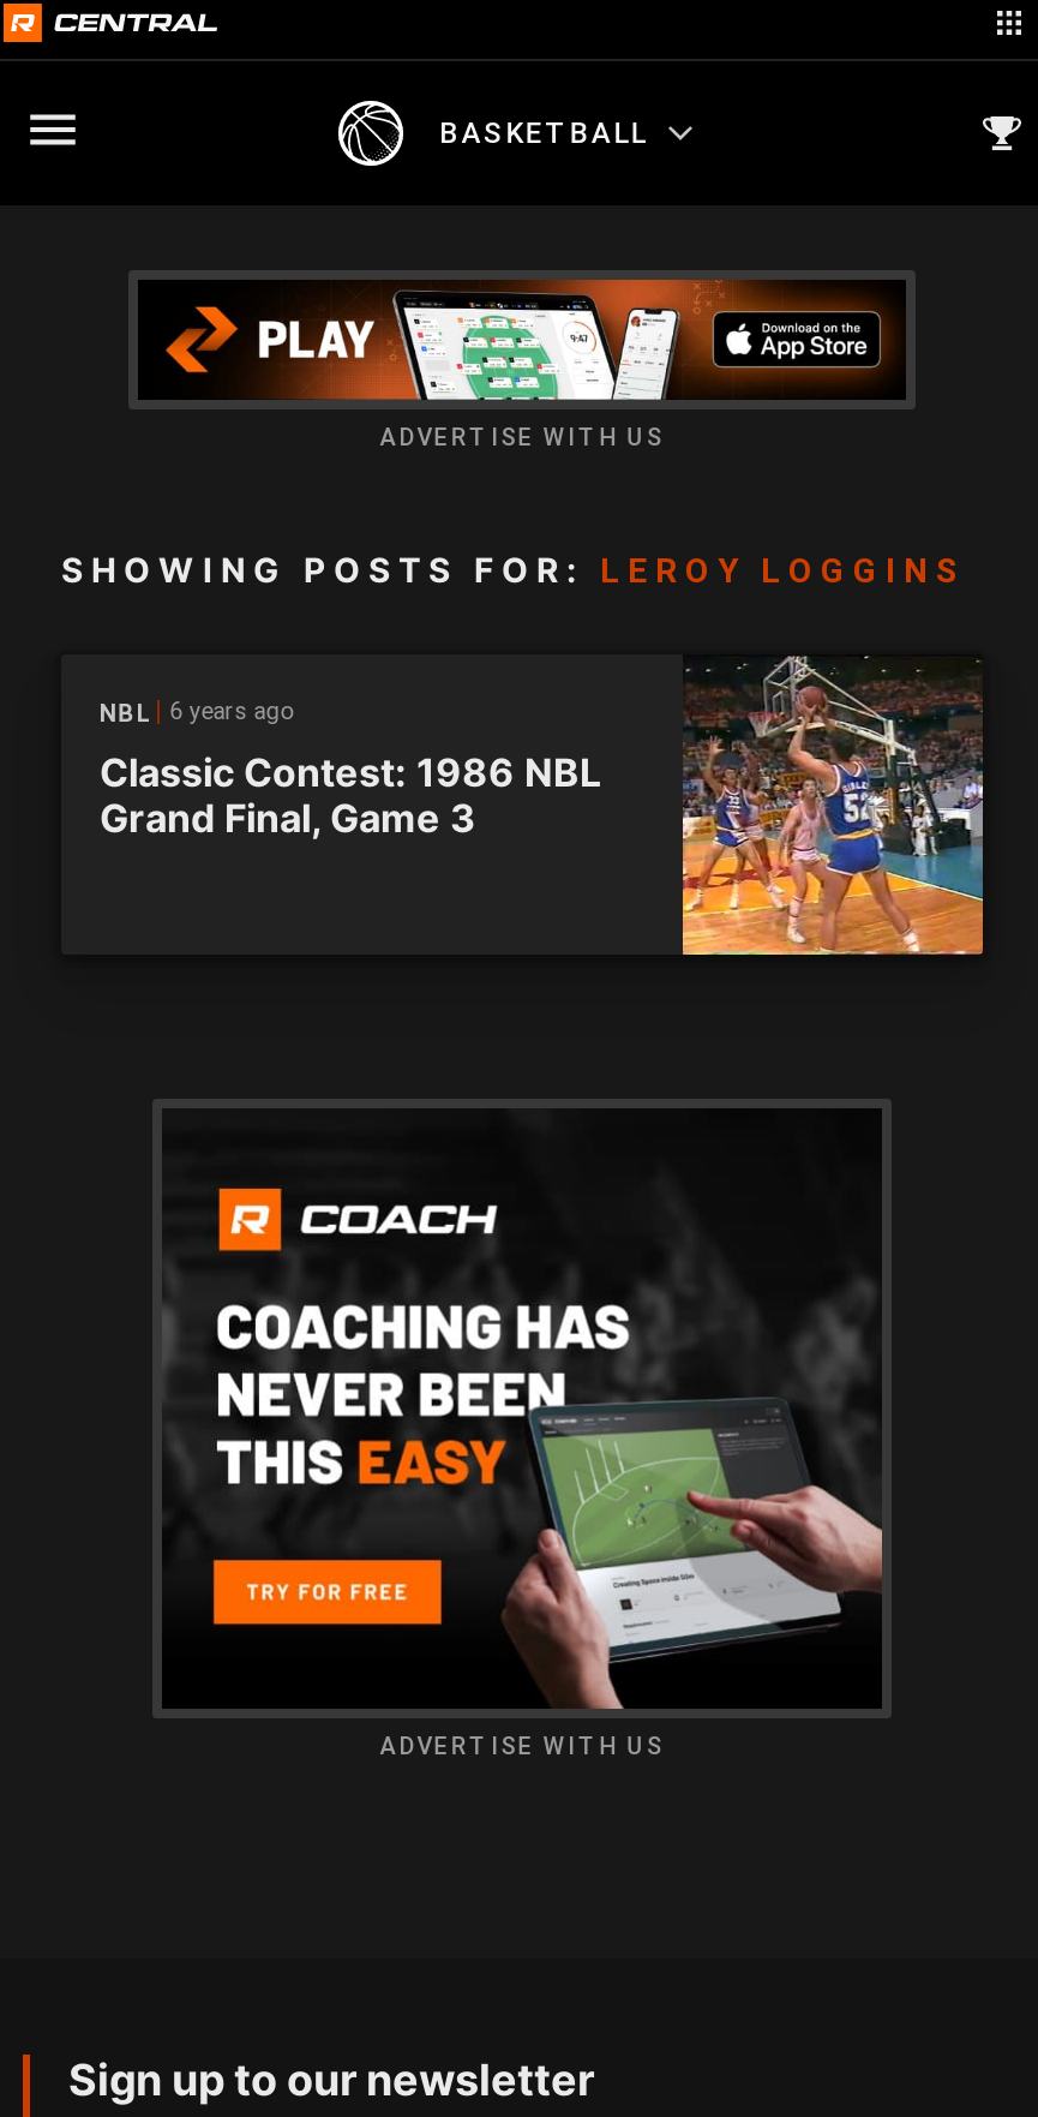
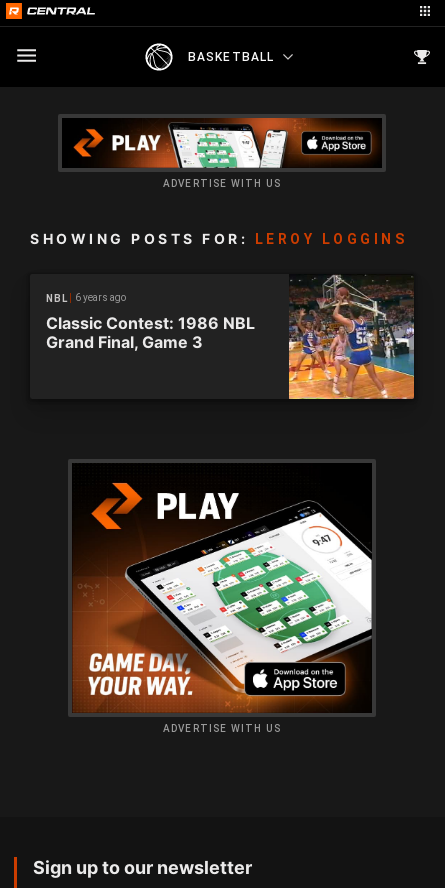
[162,1156,884,1711] [image] -> [72,482,373,713] [image]

